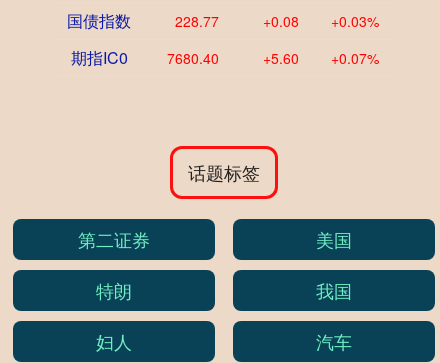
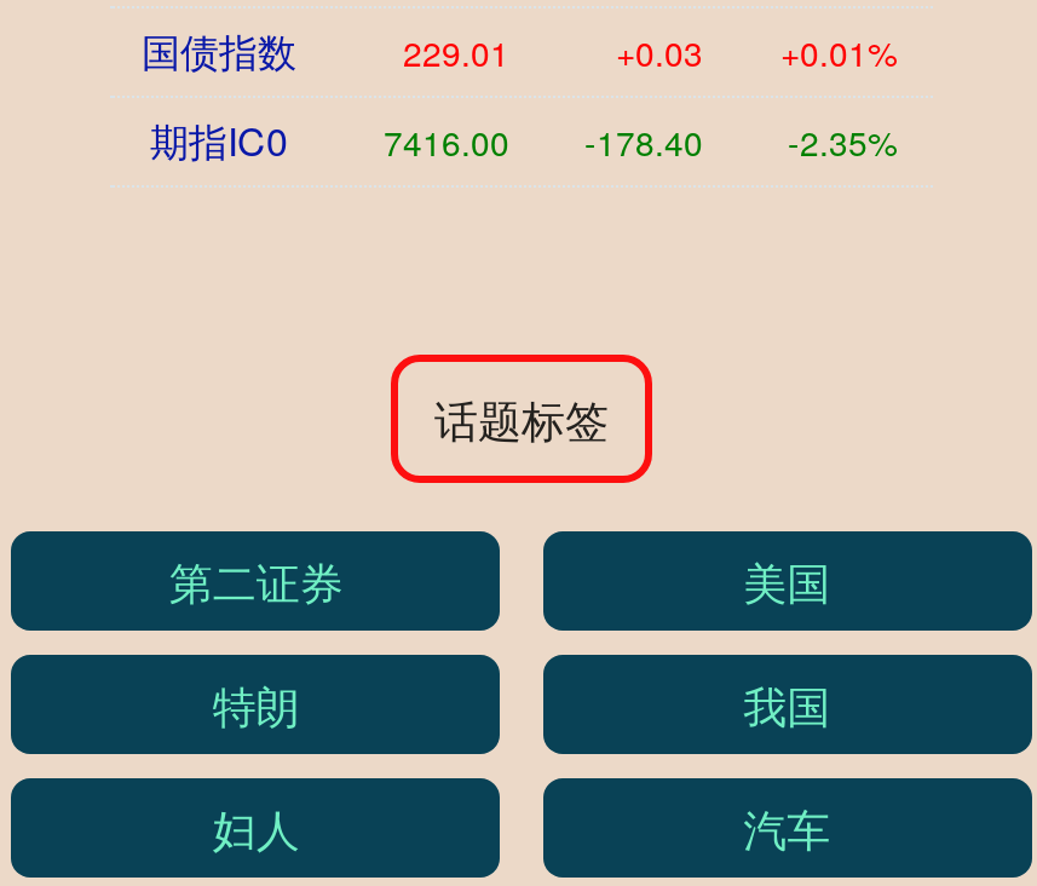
[175,11,219,31] 228.77 -> [403,29,509,77] 229.01
[263,11,299,31] +0.08 -> [616,29,703,77] +0.03
[331,11,379,31] +0.03% -> [780,29,897,77] +0.01%
[167,48,219,68] 7680.40 -> [384,118,509,167] 7416.00
[263,48,299,68] +5.60 -> [584,118,703,167] -178.40
[331,48,379,68] +0.07% -> [788,118,897,167] -2.35%

